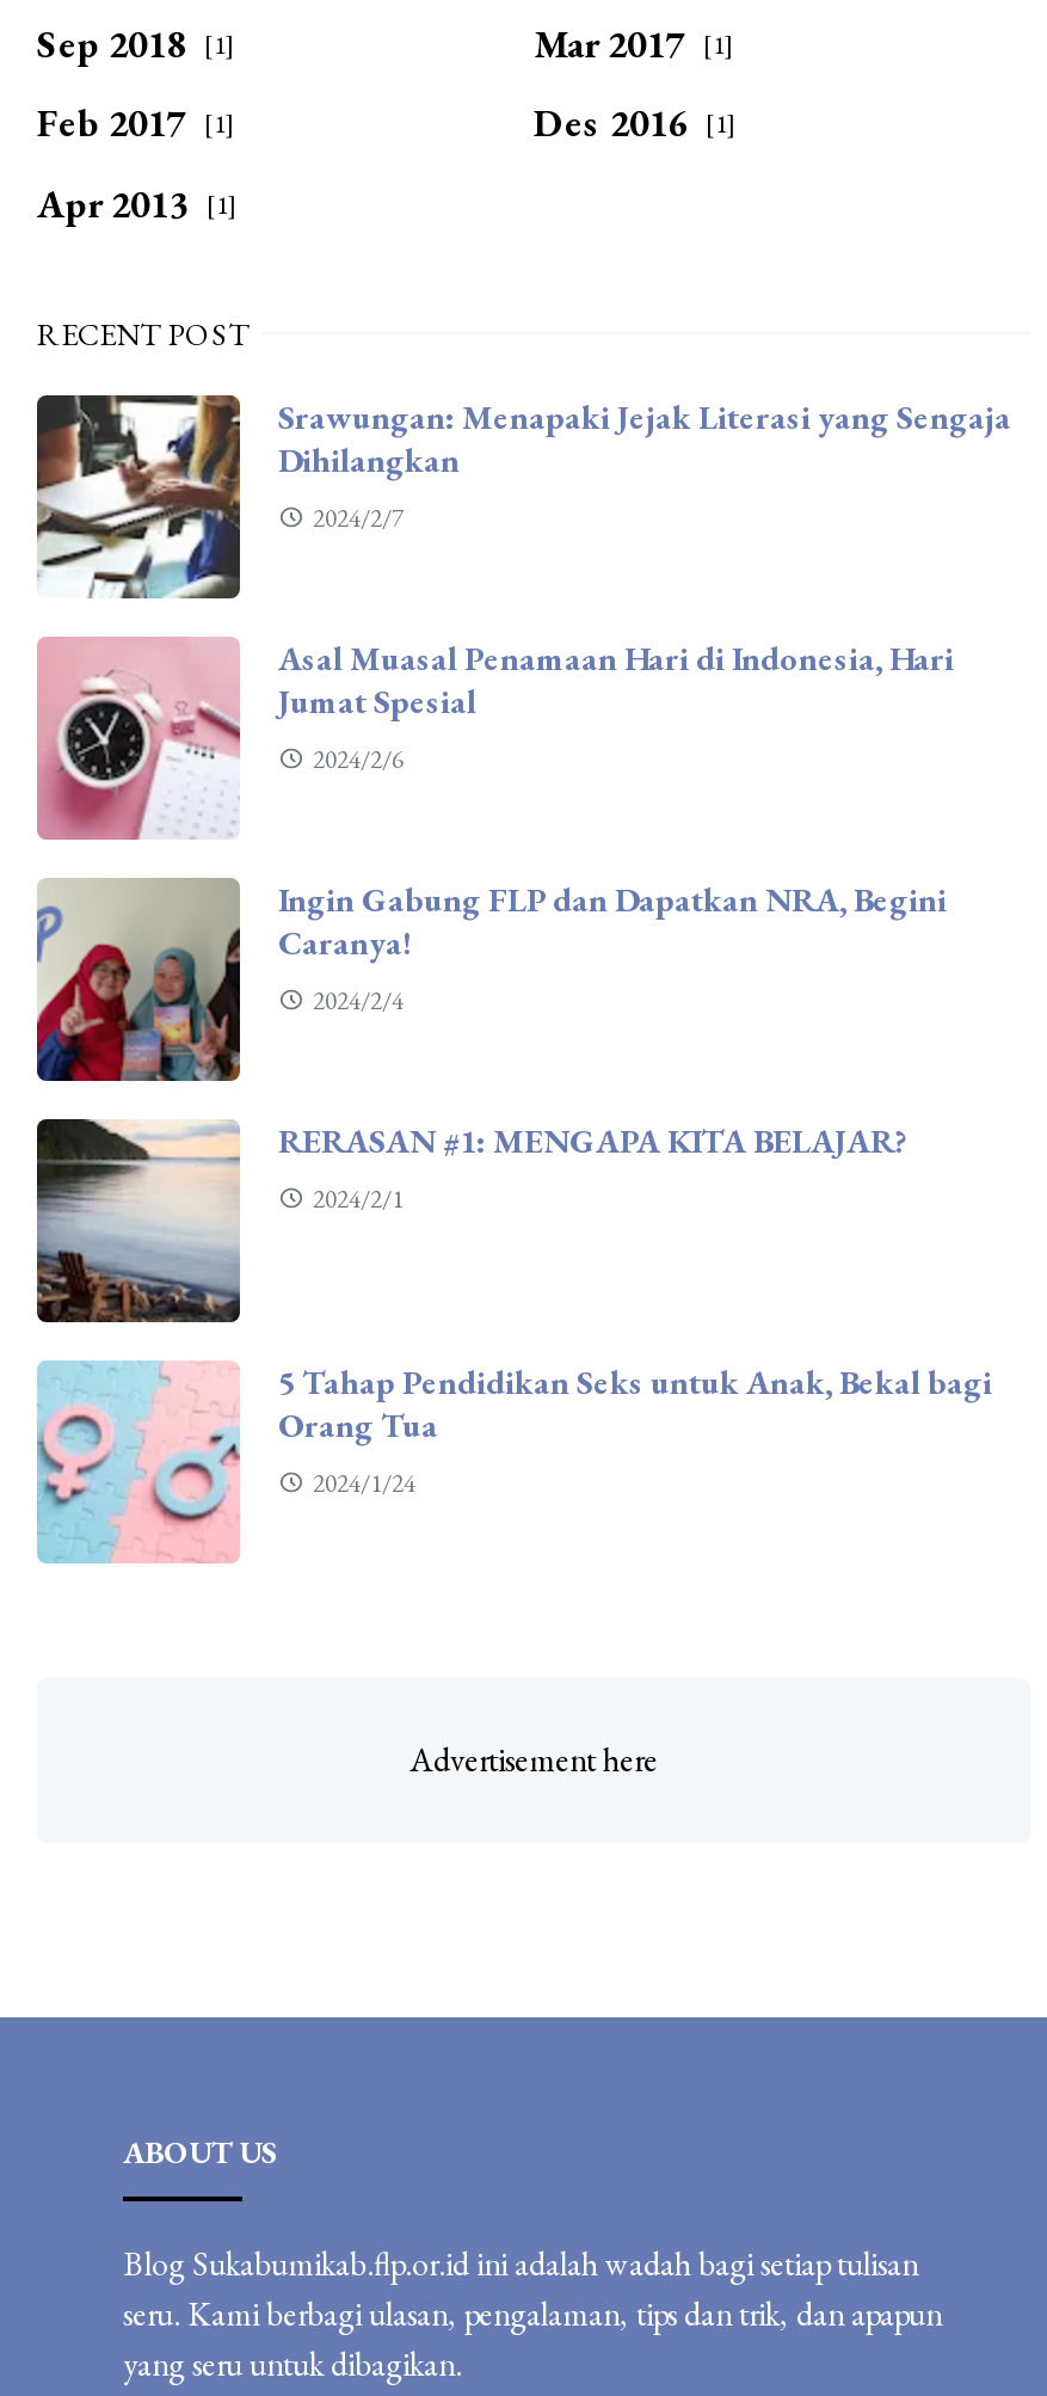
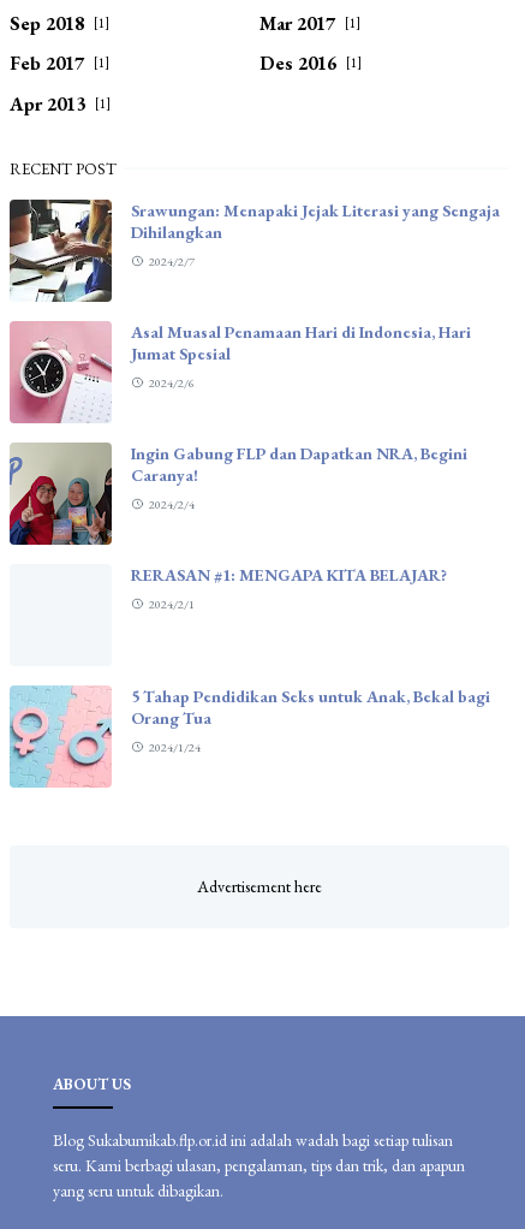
[35,1117,242,1325] [image] -> none

